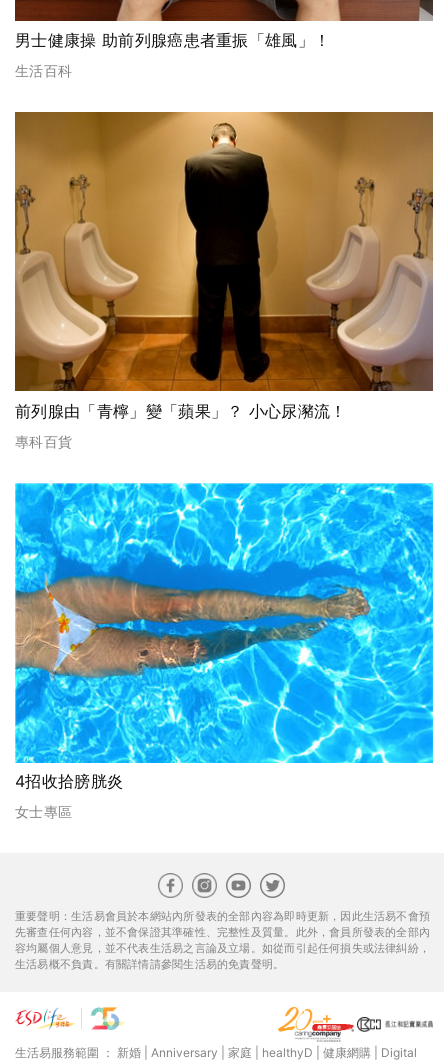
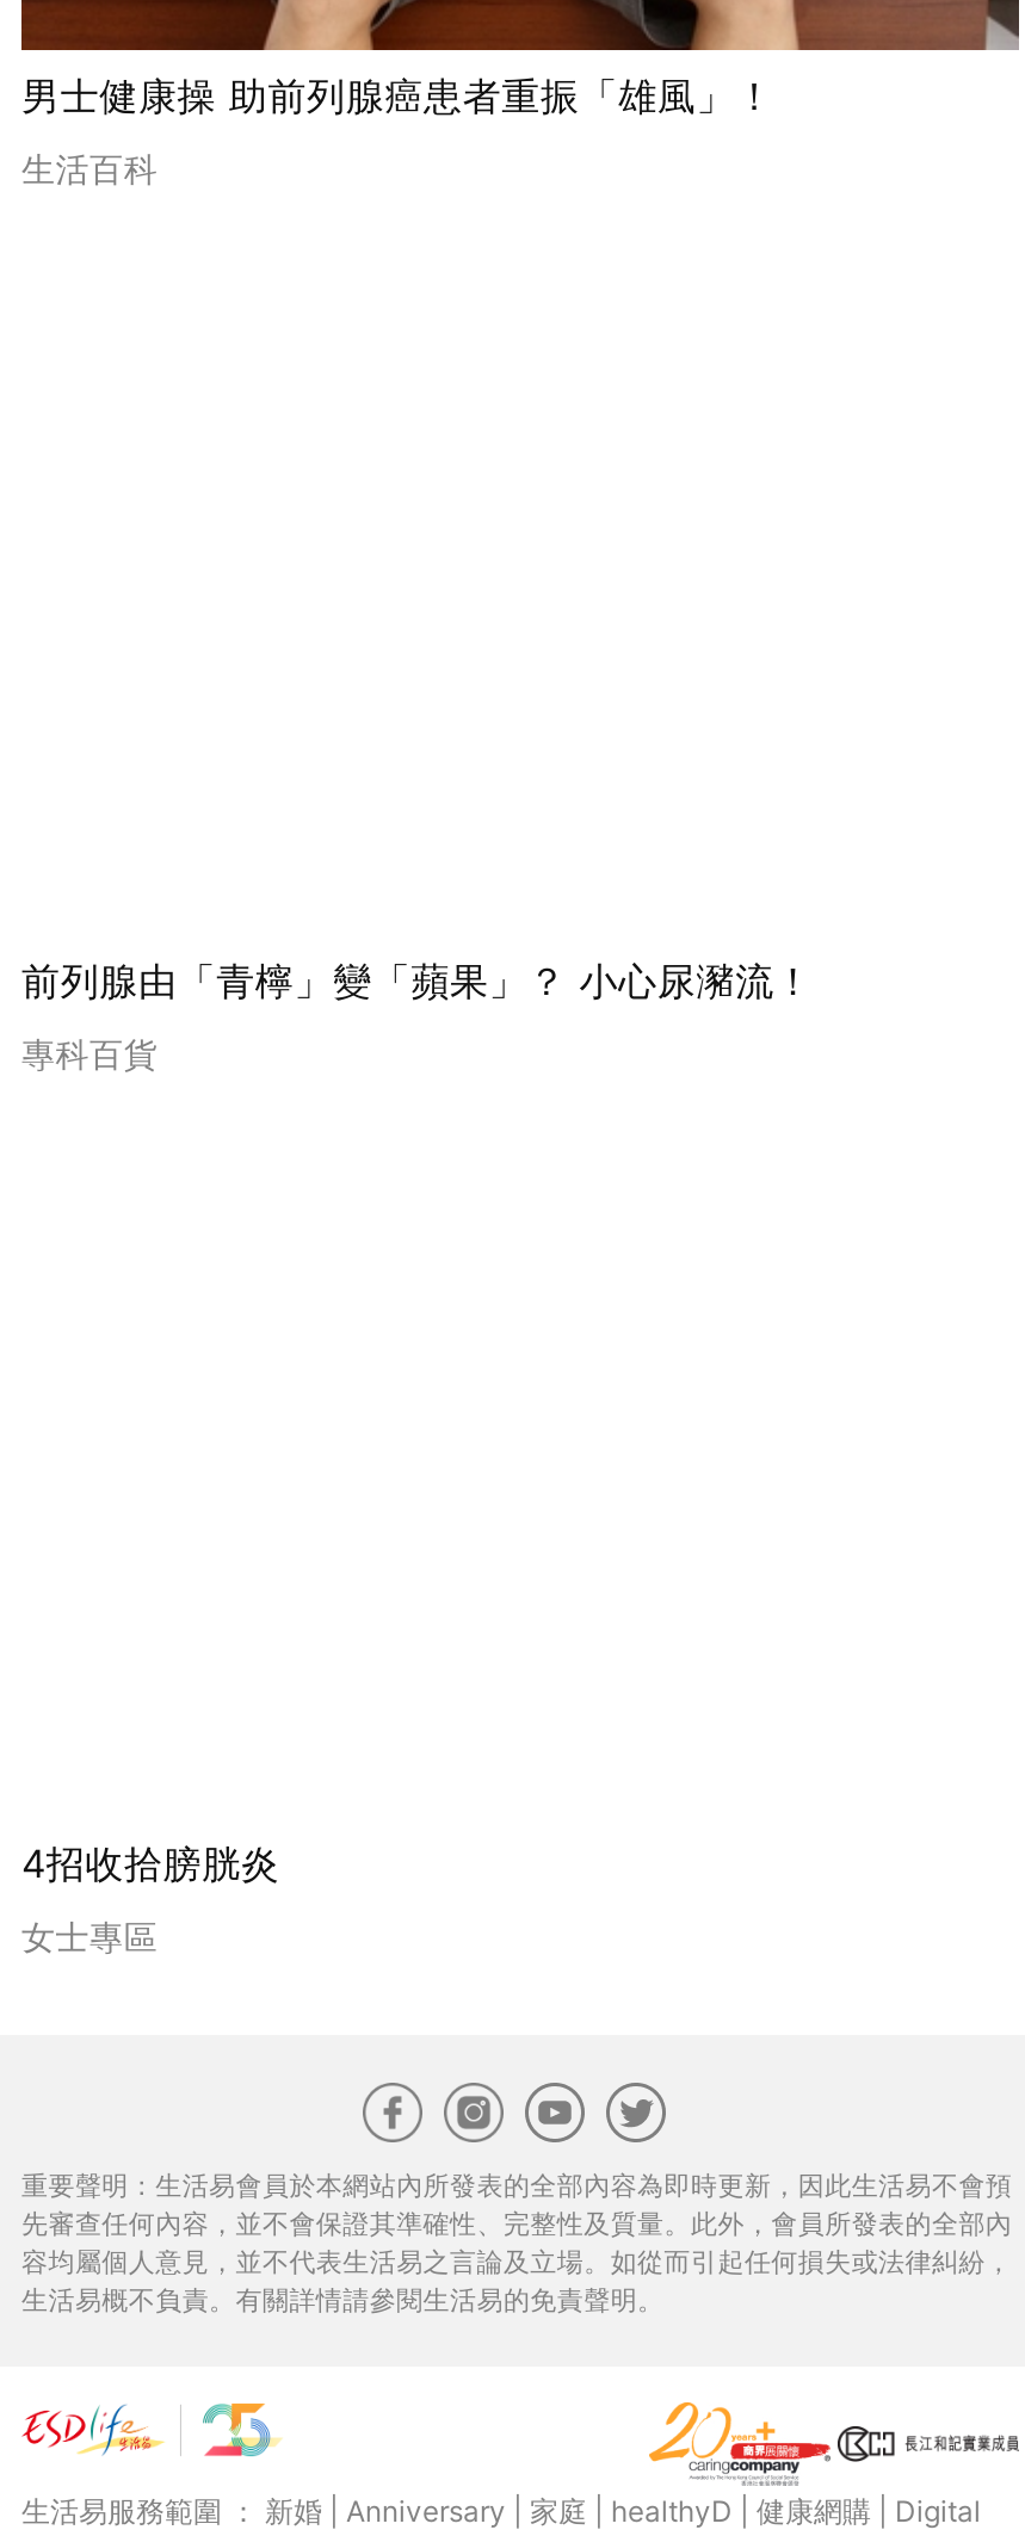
[14,111,434,392] [image] -> none
[14,482,434,764] [image] -> none

